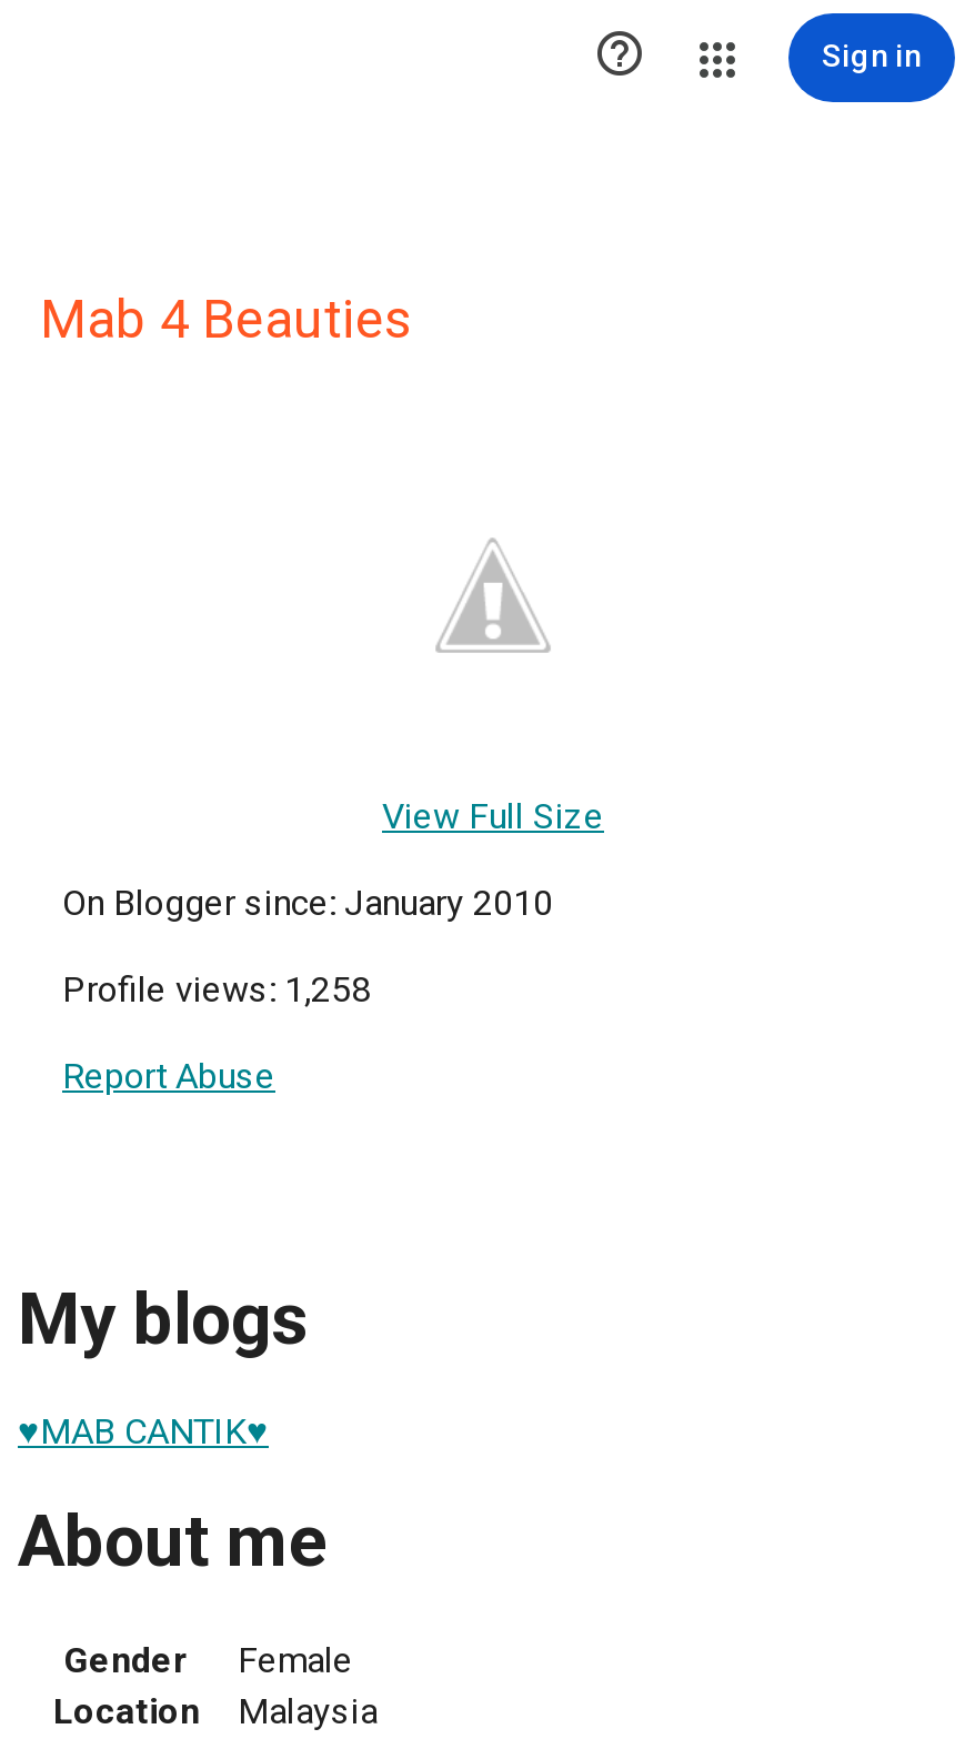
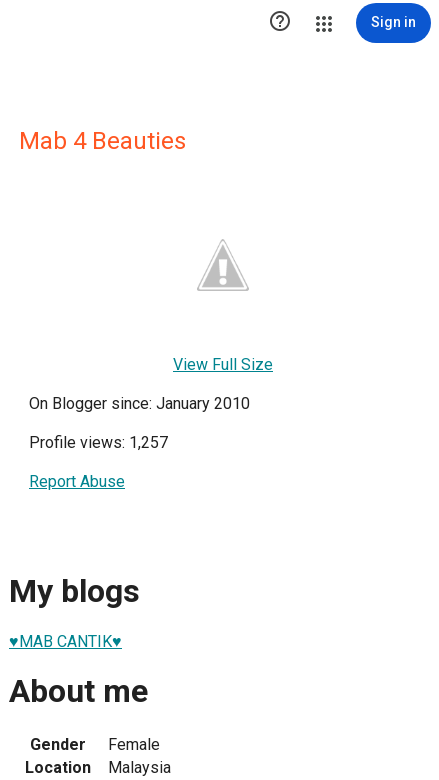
[62,968,371,1011] Profile views: 1,258 -> [29,433,168,452] Profile views: 1,257

